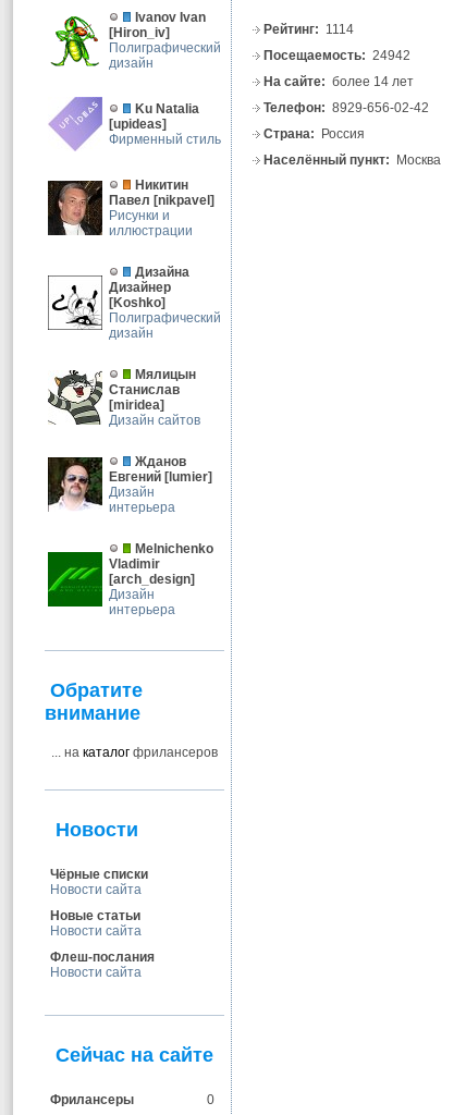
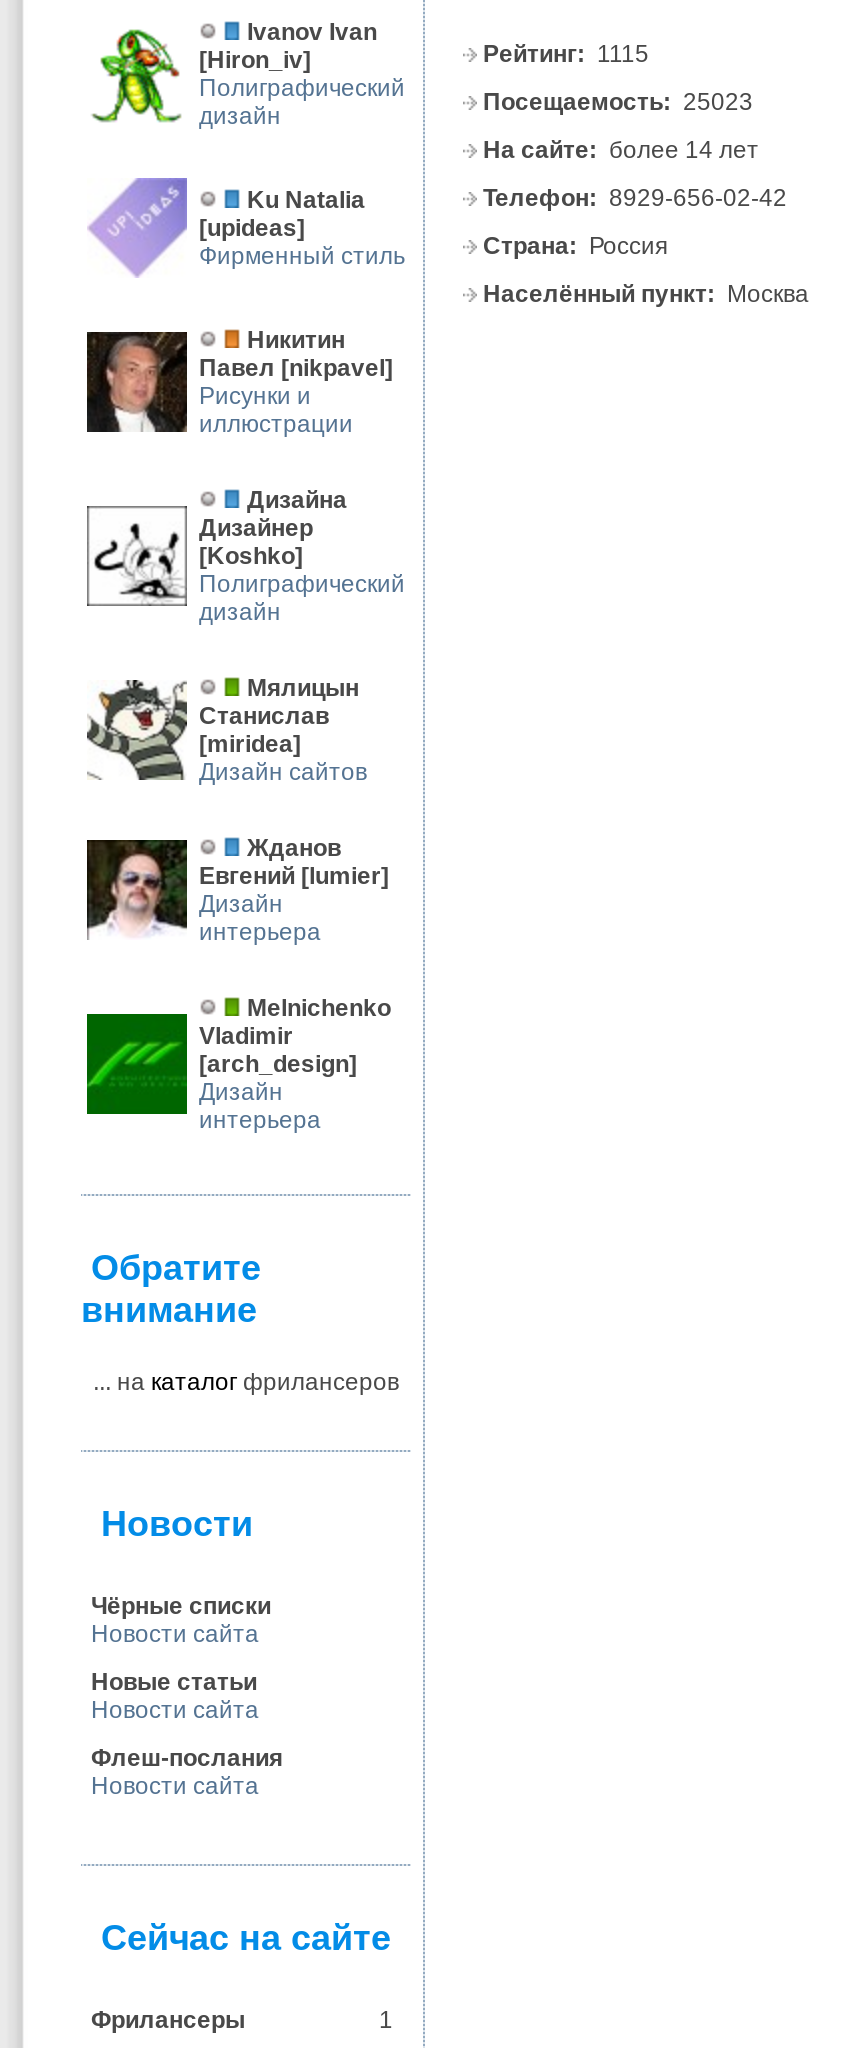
[260,22,354,37] Рейтинг: 1114 -> [477,40,649,68] Рейтинг: 1115
[260,48,410,63] Посещаемость: 24942 -> [477,88,753,116] Посещаемость: 25023
[207,1092,214,1107] 0 -> [379,2006,393,2034] 1

